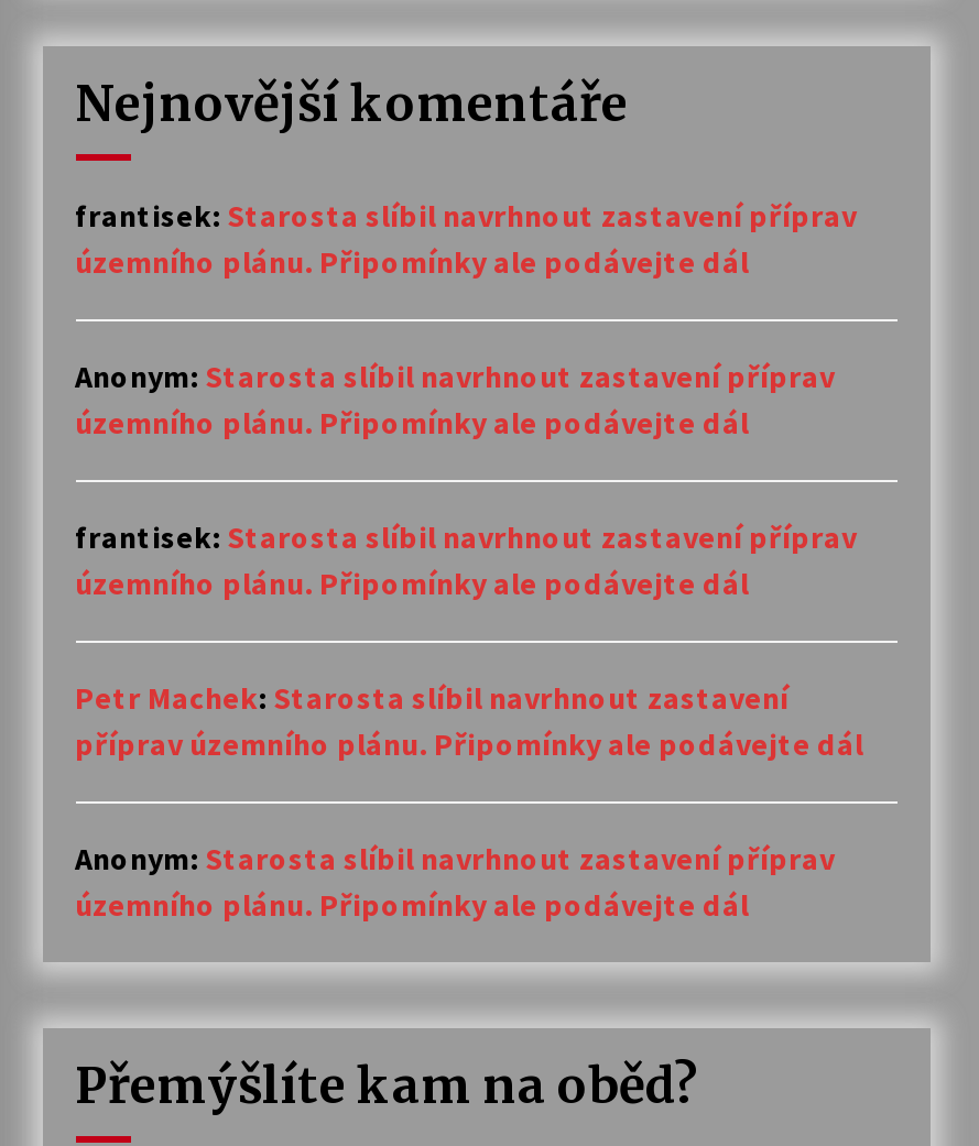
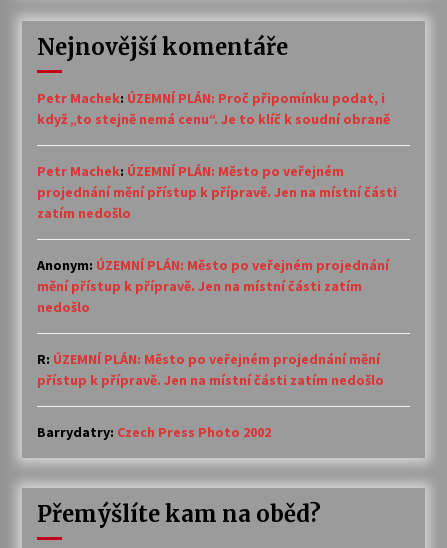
[75,197,857,283] frantisek: Starosta slíbil navrhnout zastavení příprav | územního plánu. Připomínky ale podávejte dál -> [36,89,389,128] Petr Machek: ÚZEMNÍ PLÁN: Proč připomínku podat, i | když „to stejně nemá cenu“. Je to klíč k soudní obraně
[75,358,835,443] Anonym: Starosta slíbil navrhnout zastavení příprav | územního plánu. Připomínky ale podávejte dál -> [36,162,396,222] Petr Machek: ÚZEMNÍ PLÁN: Město po veřejném | projednání mění přístup k přípravě. Jen na místní části | zatím nedošlo
[75,518,857,604] frantisek: Starosta slíbil navrhnout zastavení příprav | územního plánu. Připomínky ale podávejte dál -> [36,256,388,316] Anonym: ÚZEMNÍ PLÁN: Město po veřejném projednání | mění přístup k přípravě. Jen na místní části zatím | nedošlo
[75,679,863,765] Petr Machek: Starosta slíbil navrhnout zastavení | příprav územního plánu. Připomínky ale podávejte dál -> [36,350,383,389] R: ÚZEMNÍ PLÁN: Město po veřejném projednání mění | přístup k přípravě. Jen na místní části zatím nedošlo
[75,840,835,926] Anonym: Starosta slíbil navrhnout zastavení příprav | územního plánu. Připomínky ale podávejte dál -> [36,423,270,441] Barrydatry: Czech Press Photo 2002

